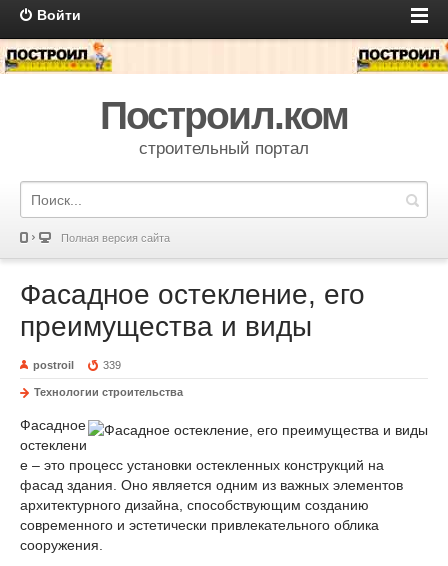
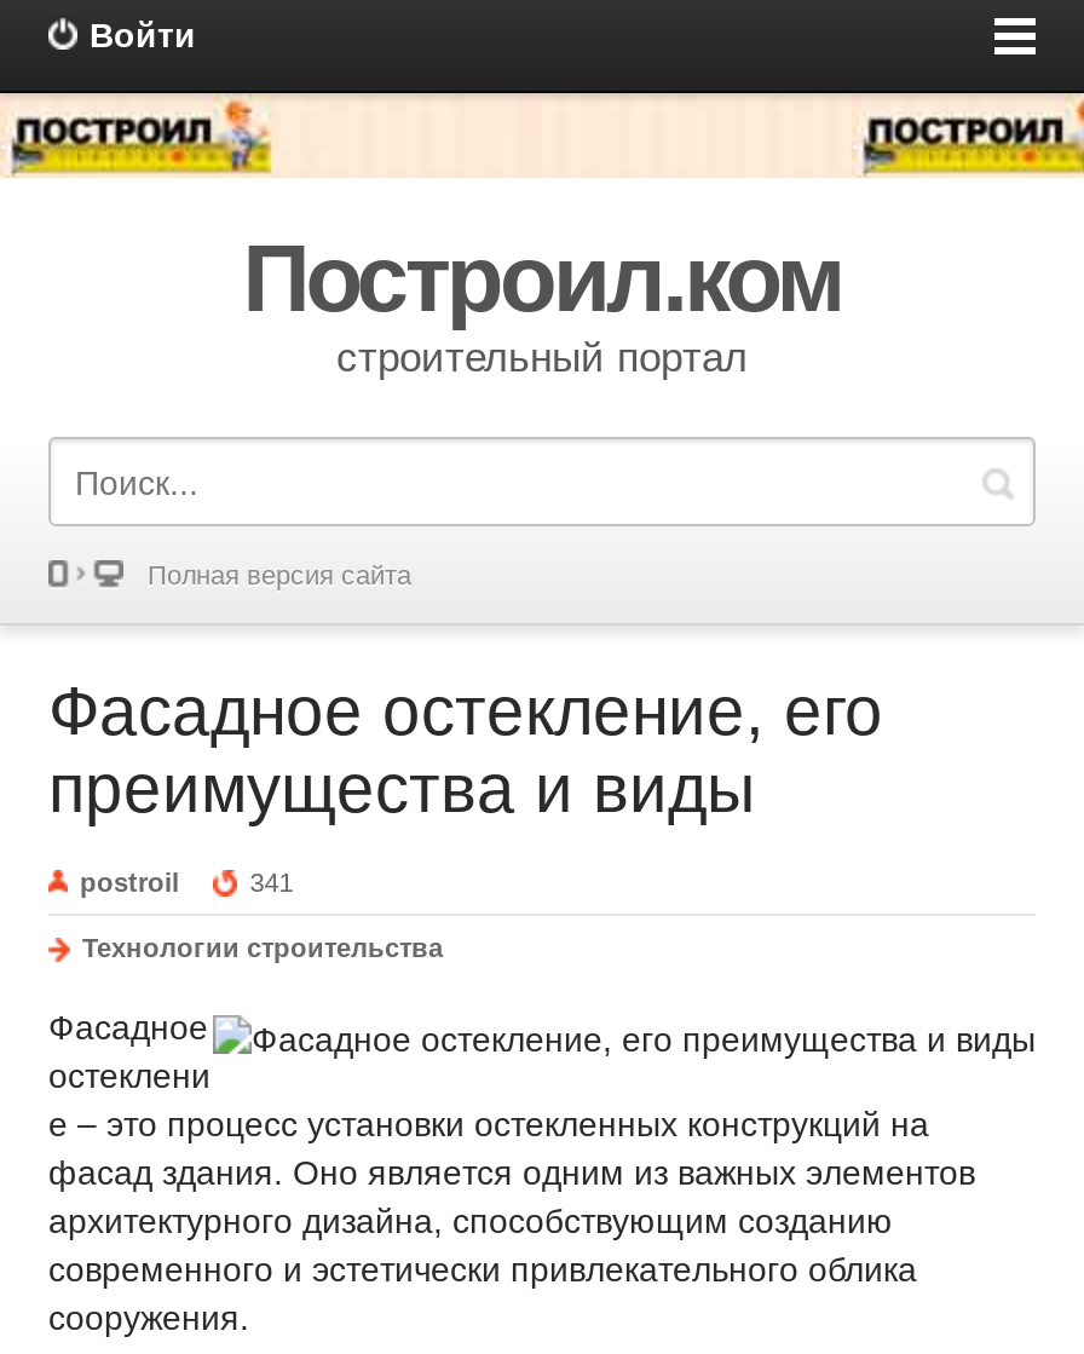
[103,359,121,371] 339 -> [250,868,293,897] 341

